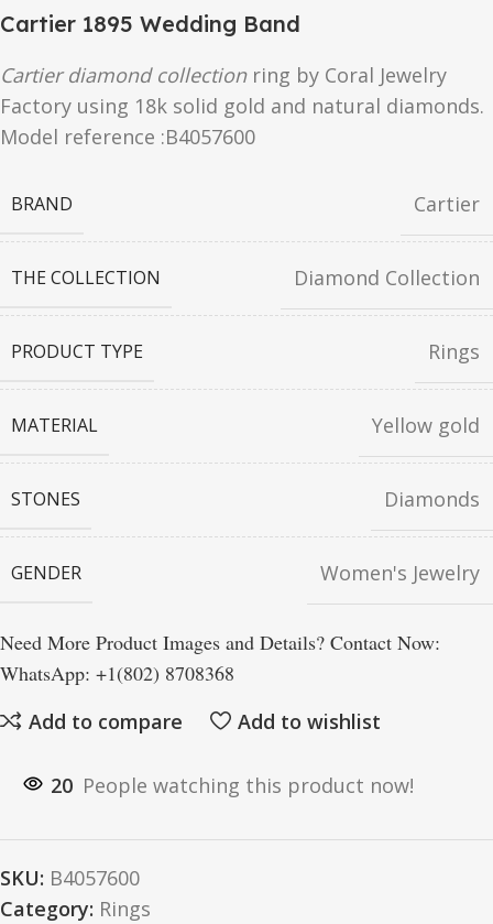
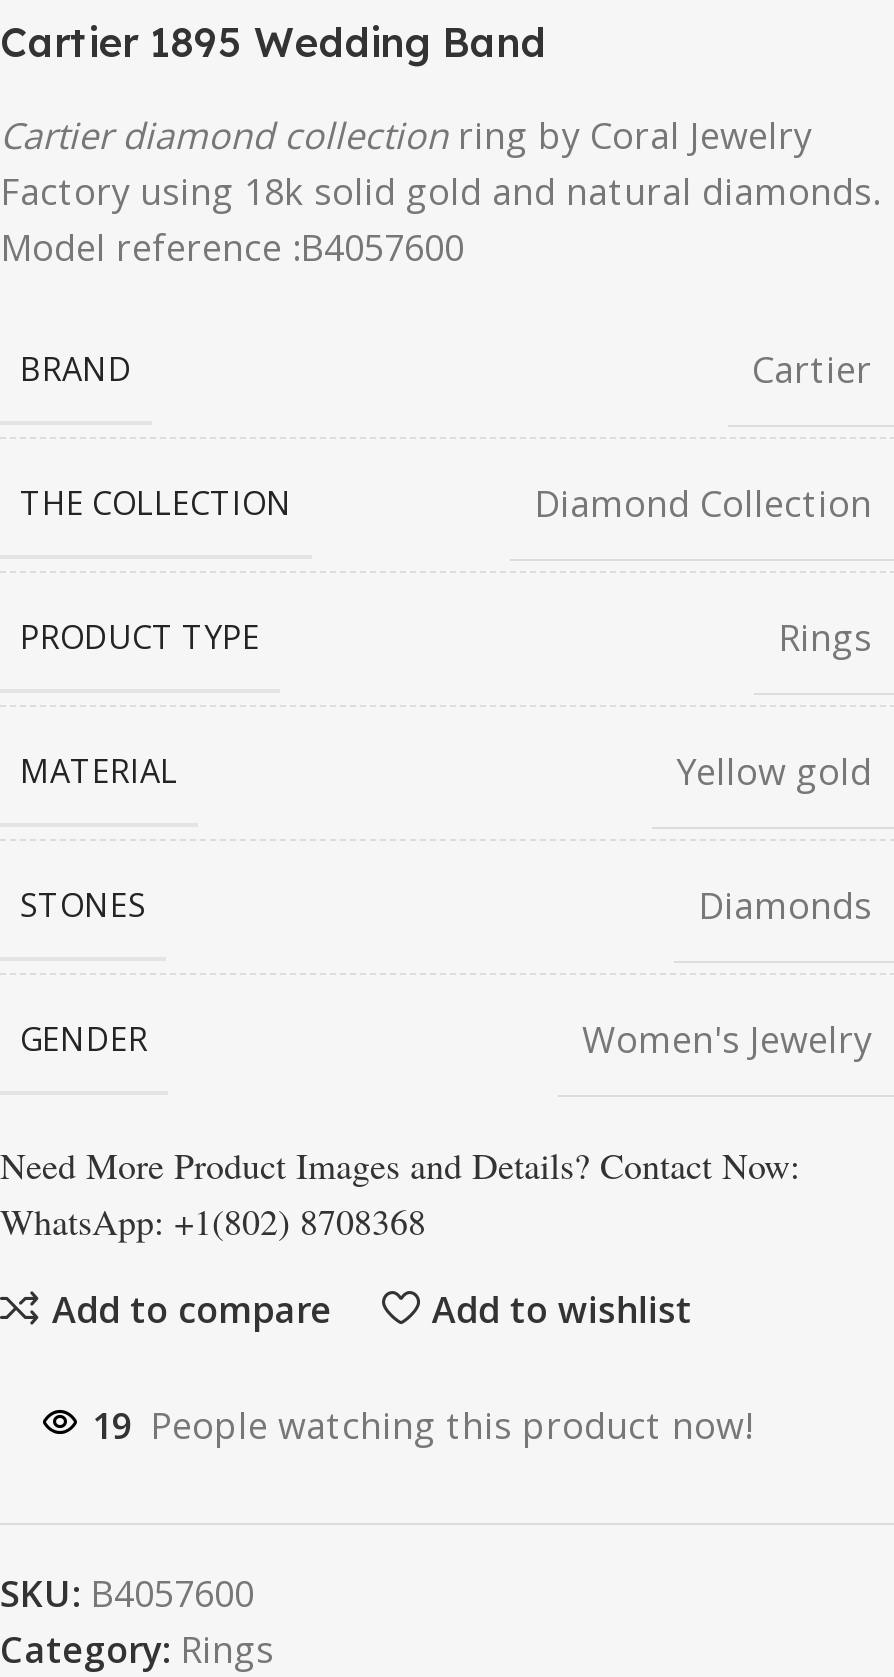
[51,772,414,799] 20 People watching this product now! -> [92,1402,752,1450] 19 People watching this product now!

